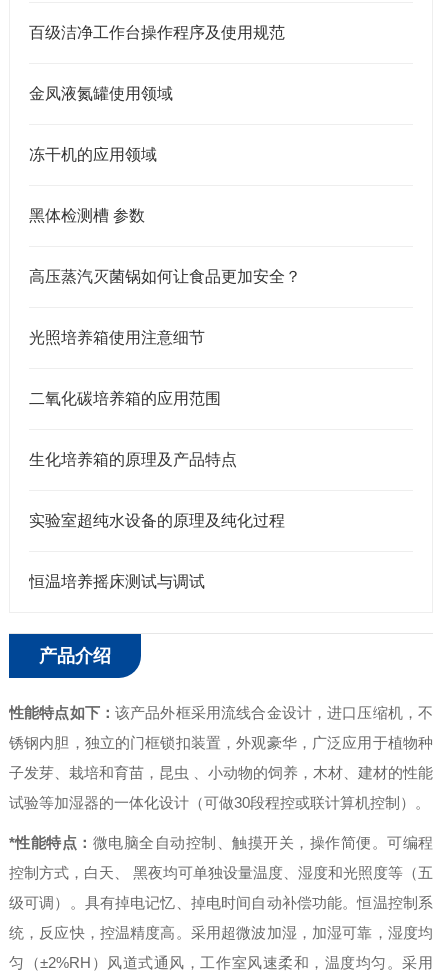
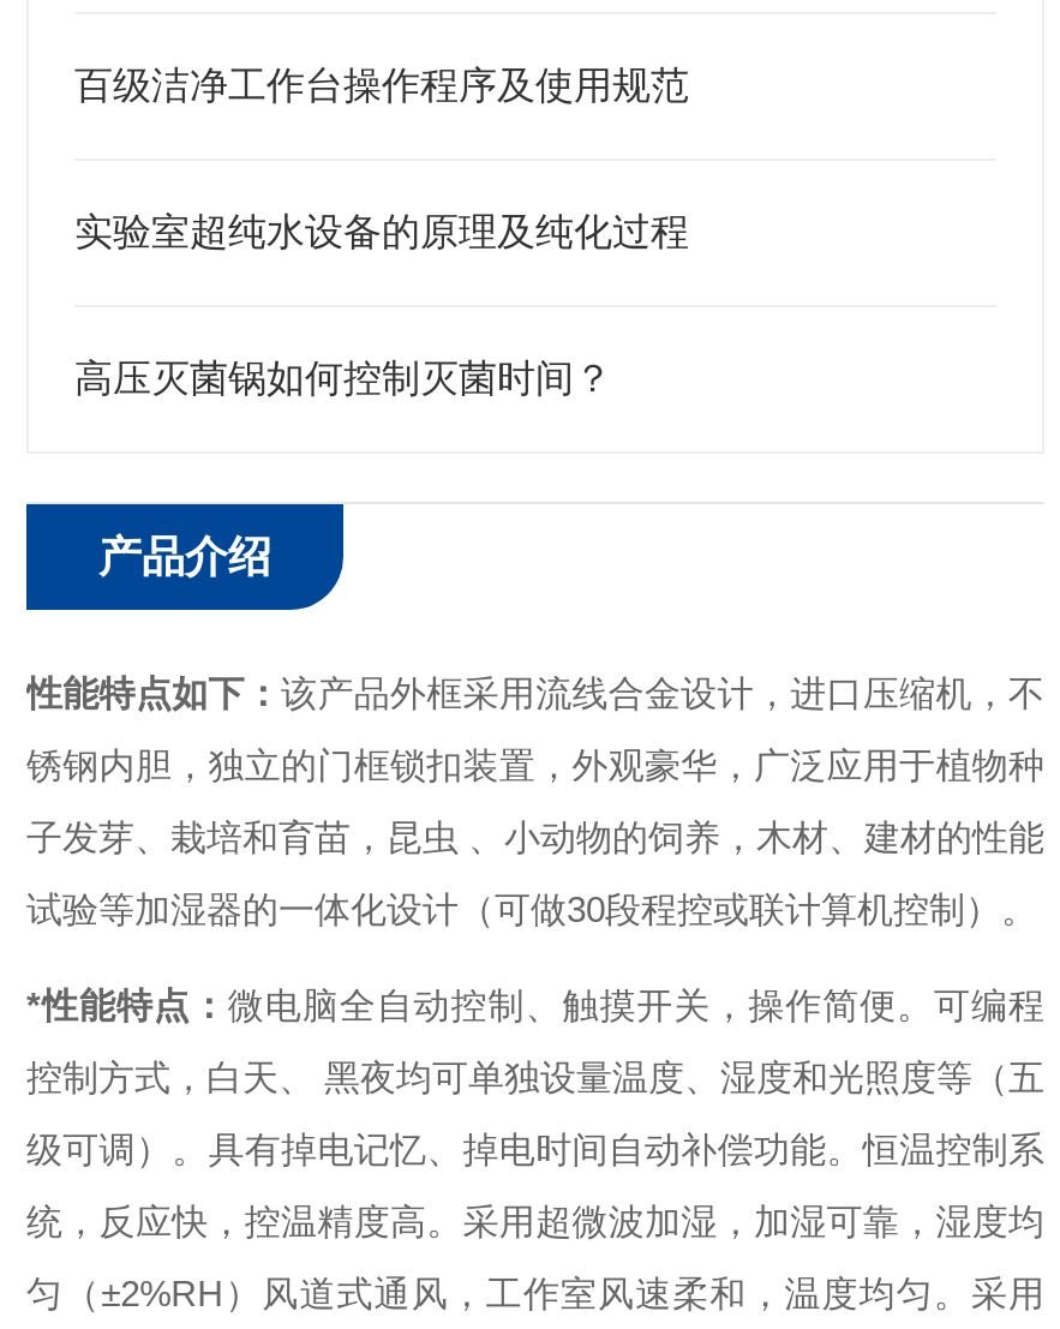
[29,85,173,102] 金凤液氮罐使用领域 -> none
[29,146,157,163] 冻干机的应用领域 -> none
[29,207,145,224] 黑体检测槽 参数 -> none
[29,268,301,285] 高压蒸汽灭菌锅如何让食品更加安全？ -> none
[29,329,205,346] 光照培养箱使用注意细节 -> none
[29,390,221,407] 二氧化碳培养箱的应用范围 -> none
[29,451,237,468] 生化培养箱的原理及产品特点 -> none
[29,573,205,590] 恒温培养摇床测试与调试 -> [74,358,612,399] 高压灭菌锅如何控制灭菌时间？

